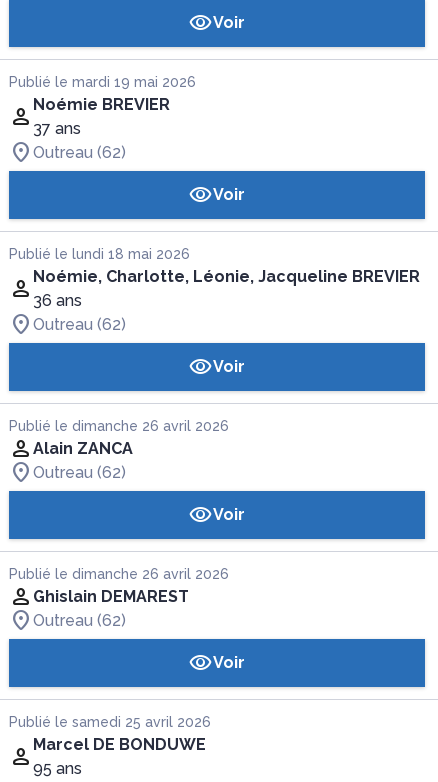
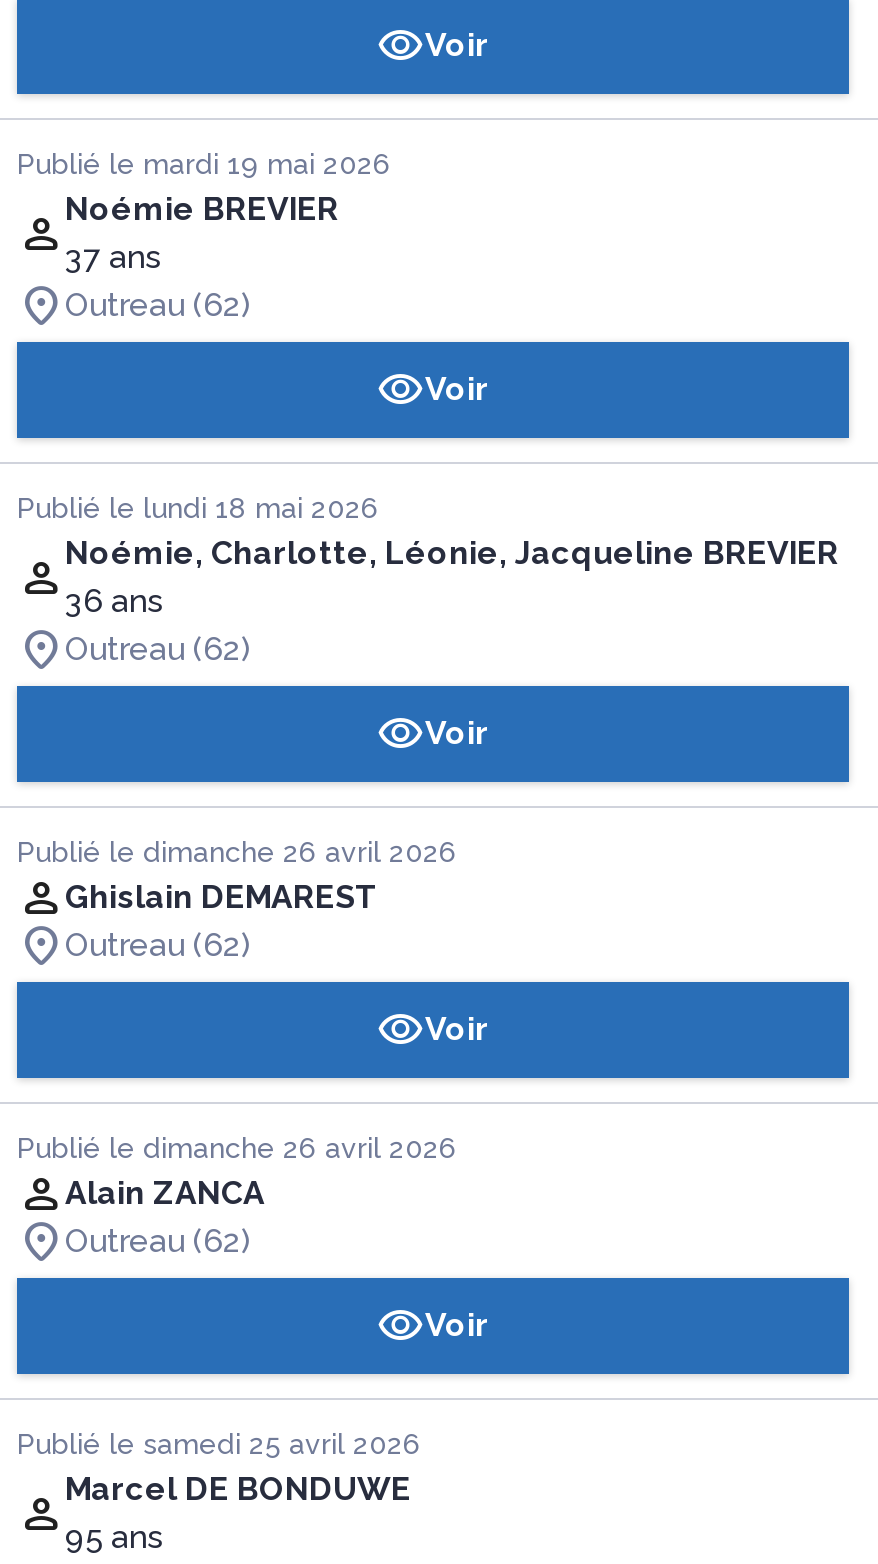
moved [33,439,133,458] -> [65,1174,265,1212]: Alain ZANCA
moved [33,587,189,606] -> [65,878,377,916]: Ghislain DEMAREST

